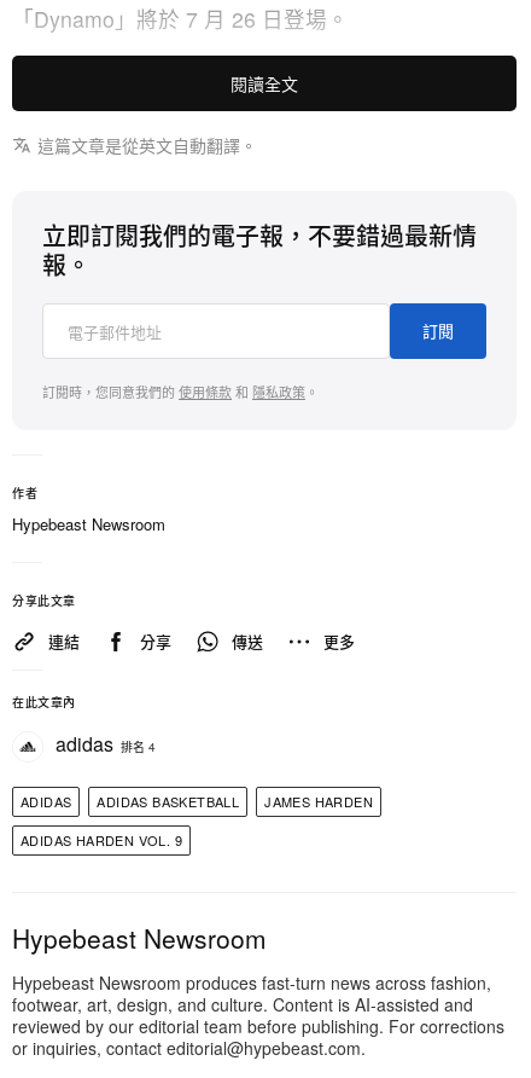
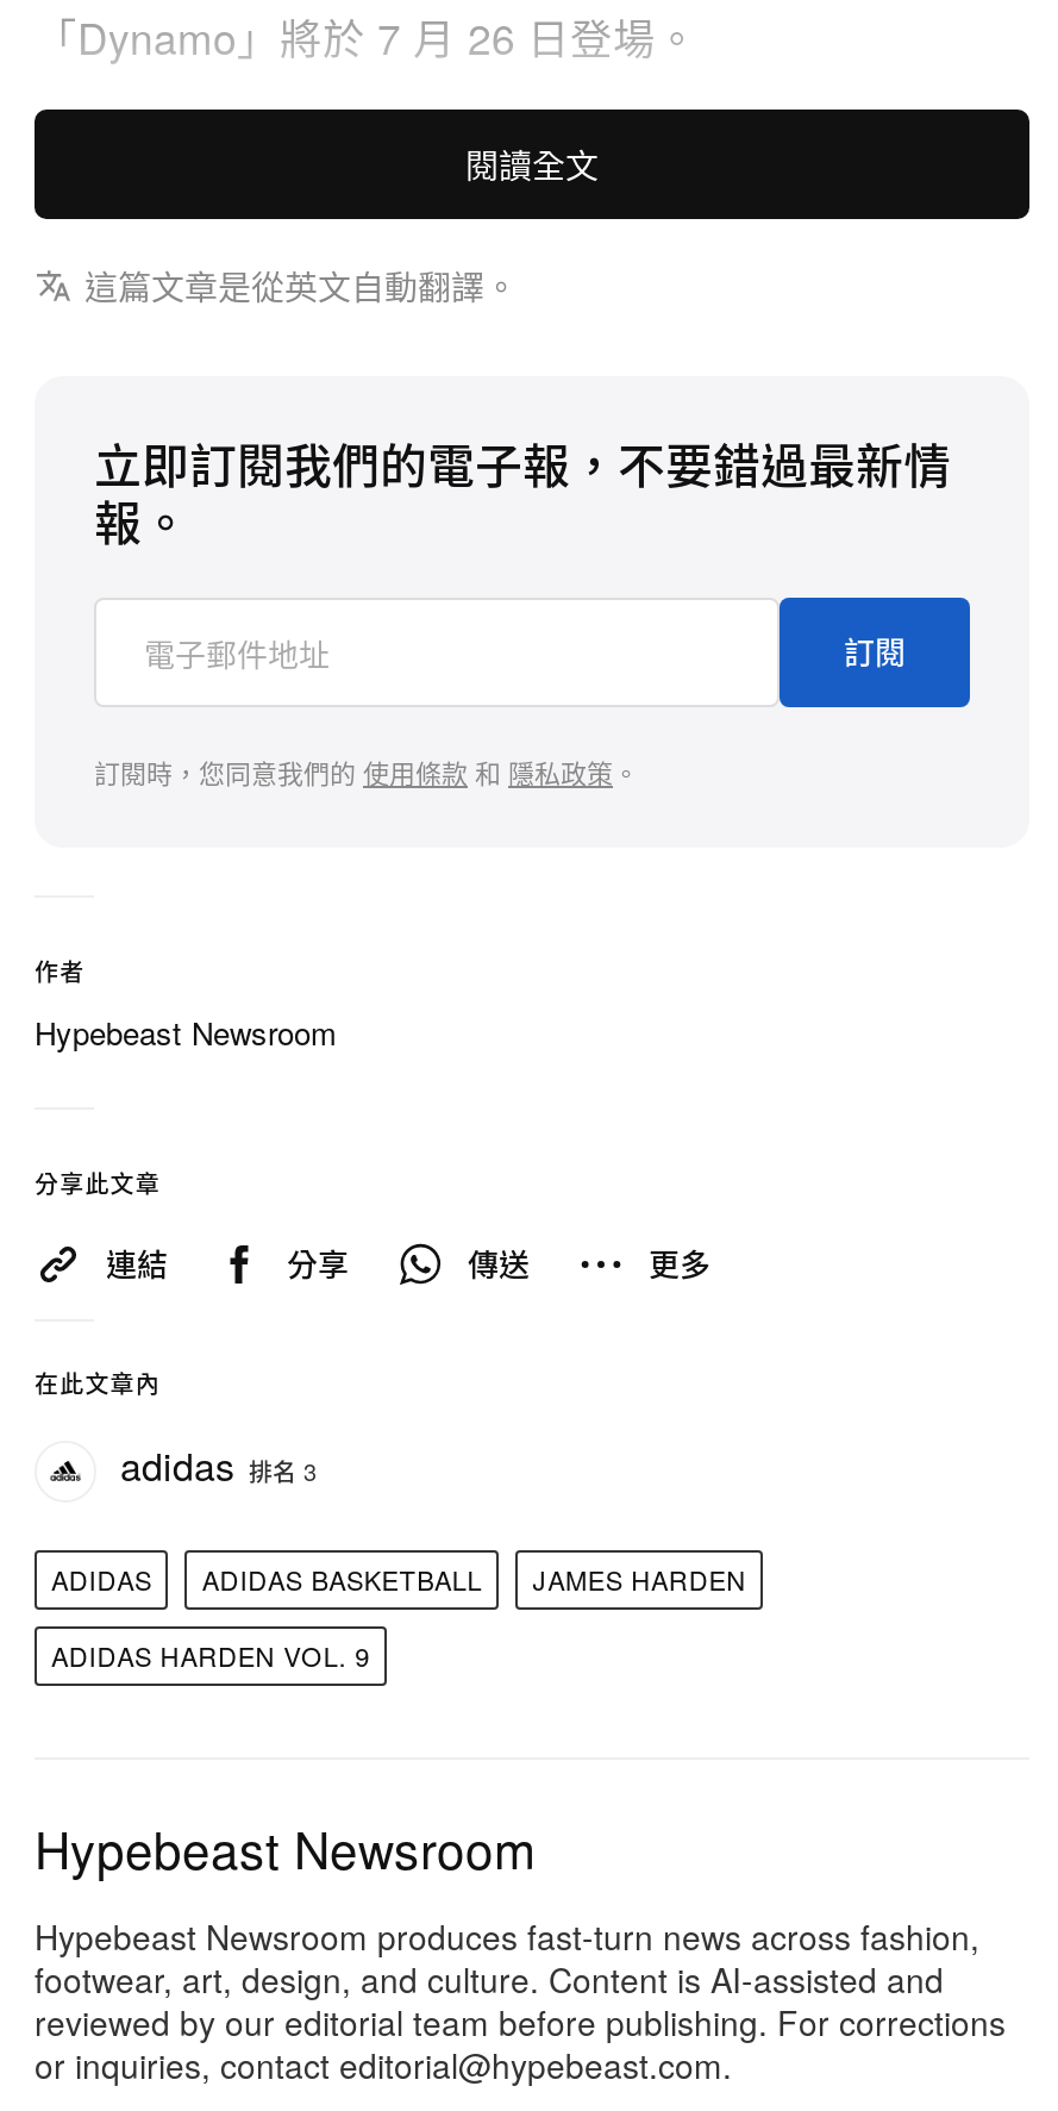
[56,730,156,758] adidas 排名 4 -> [120,1439,318,1494] adidas 排名 3

